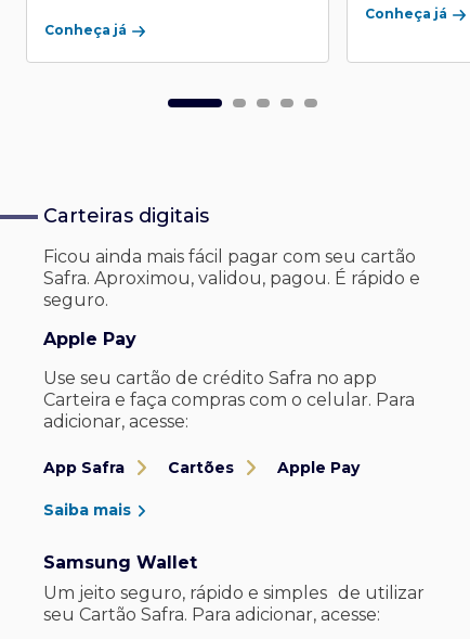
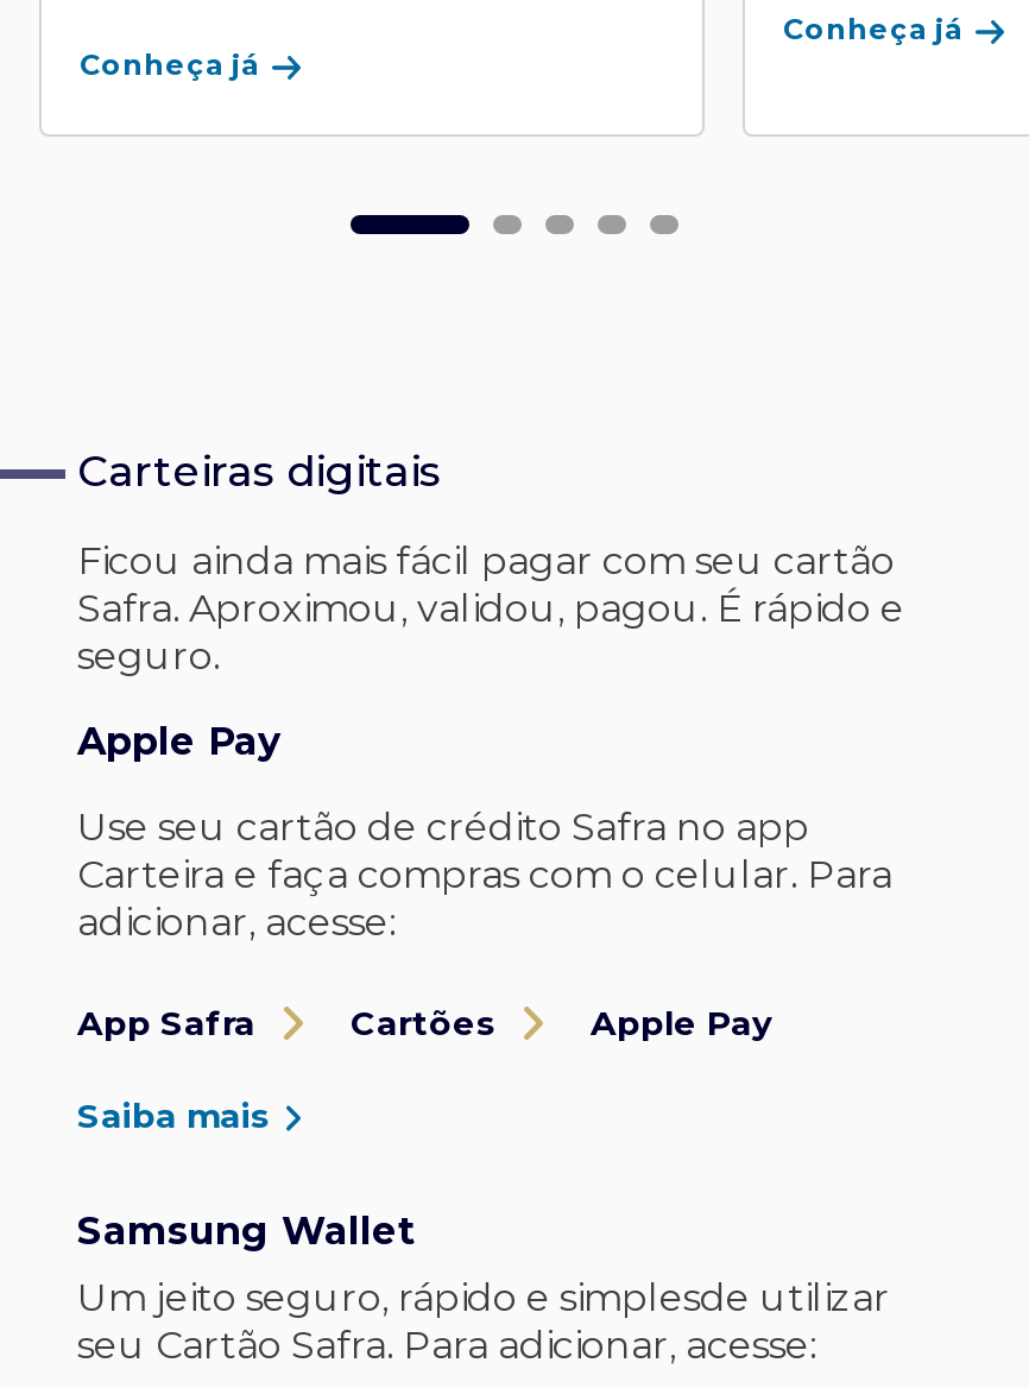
[43,583,425,603] Um jeito seguro, rápido e simples de utilizar -> [77,1275,890,1320] Um jeito seguro, rápido e simplesde utilizar

